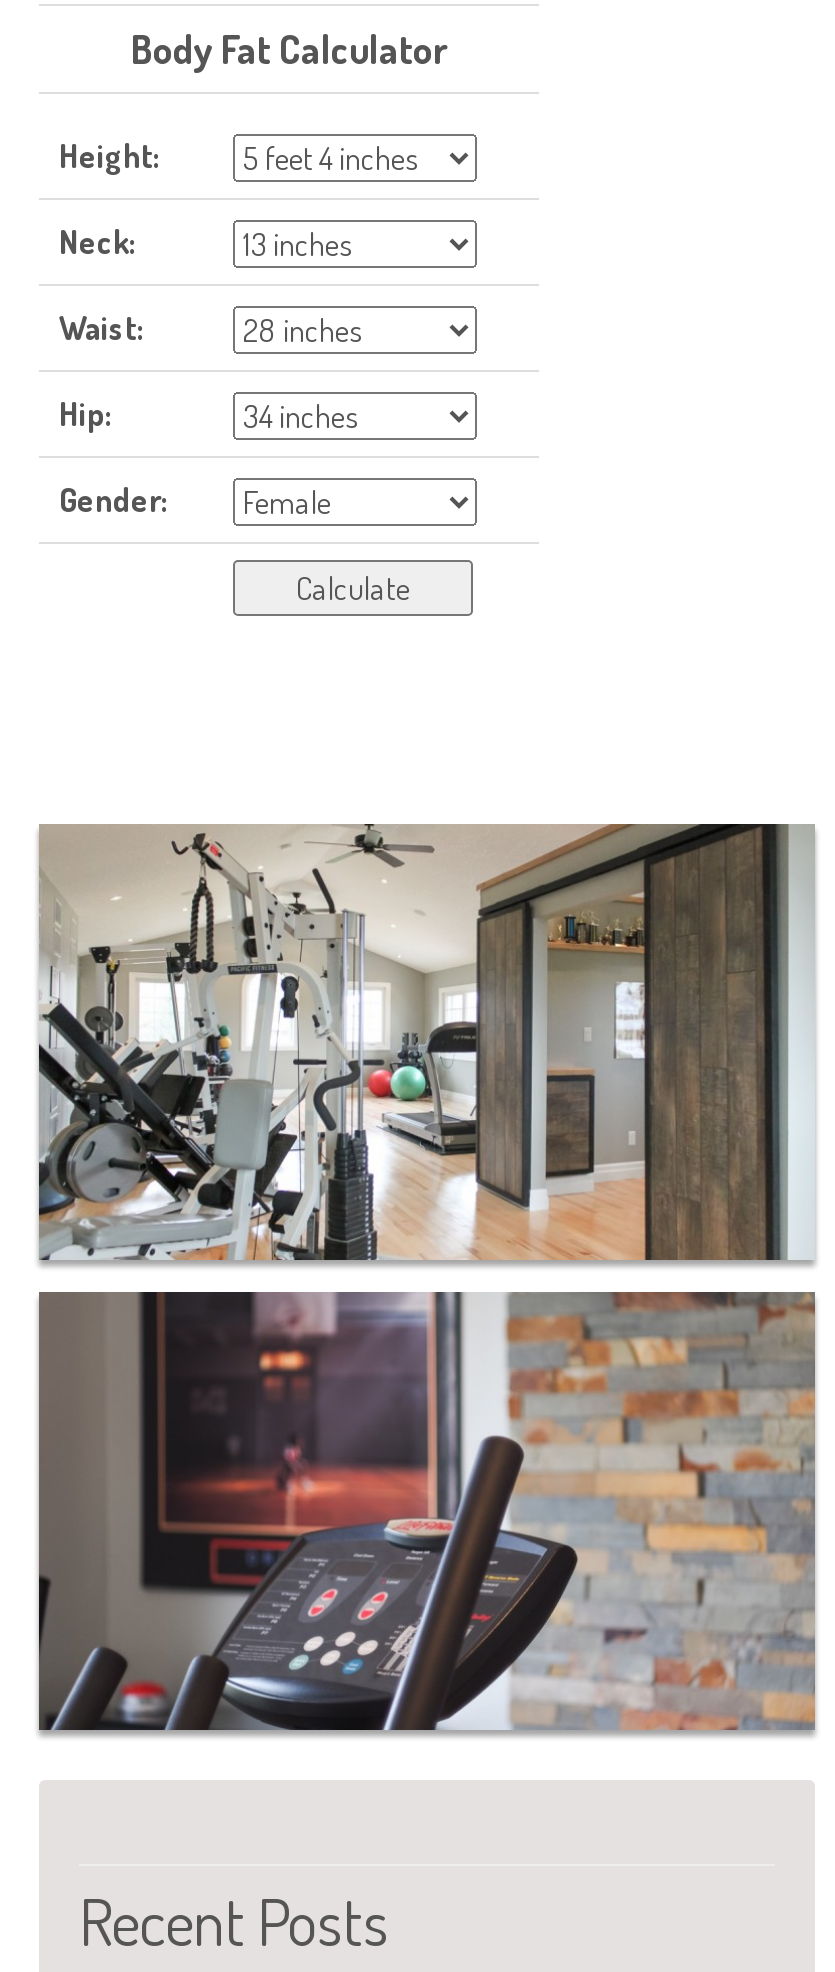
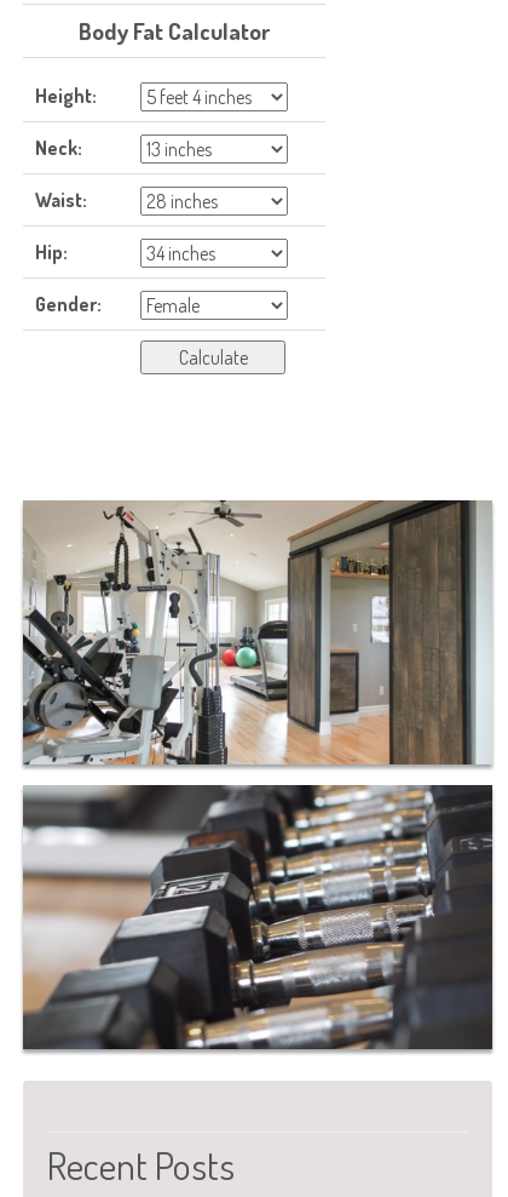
[37,1290,817,1730] [image] -> [22,784,493,1050] [image]

